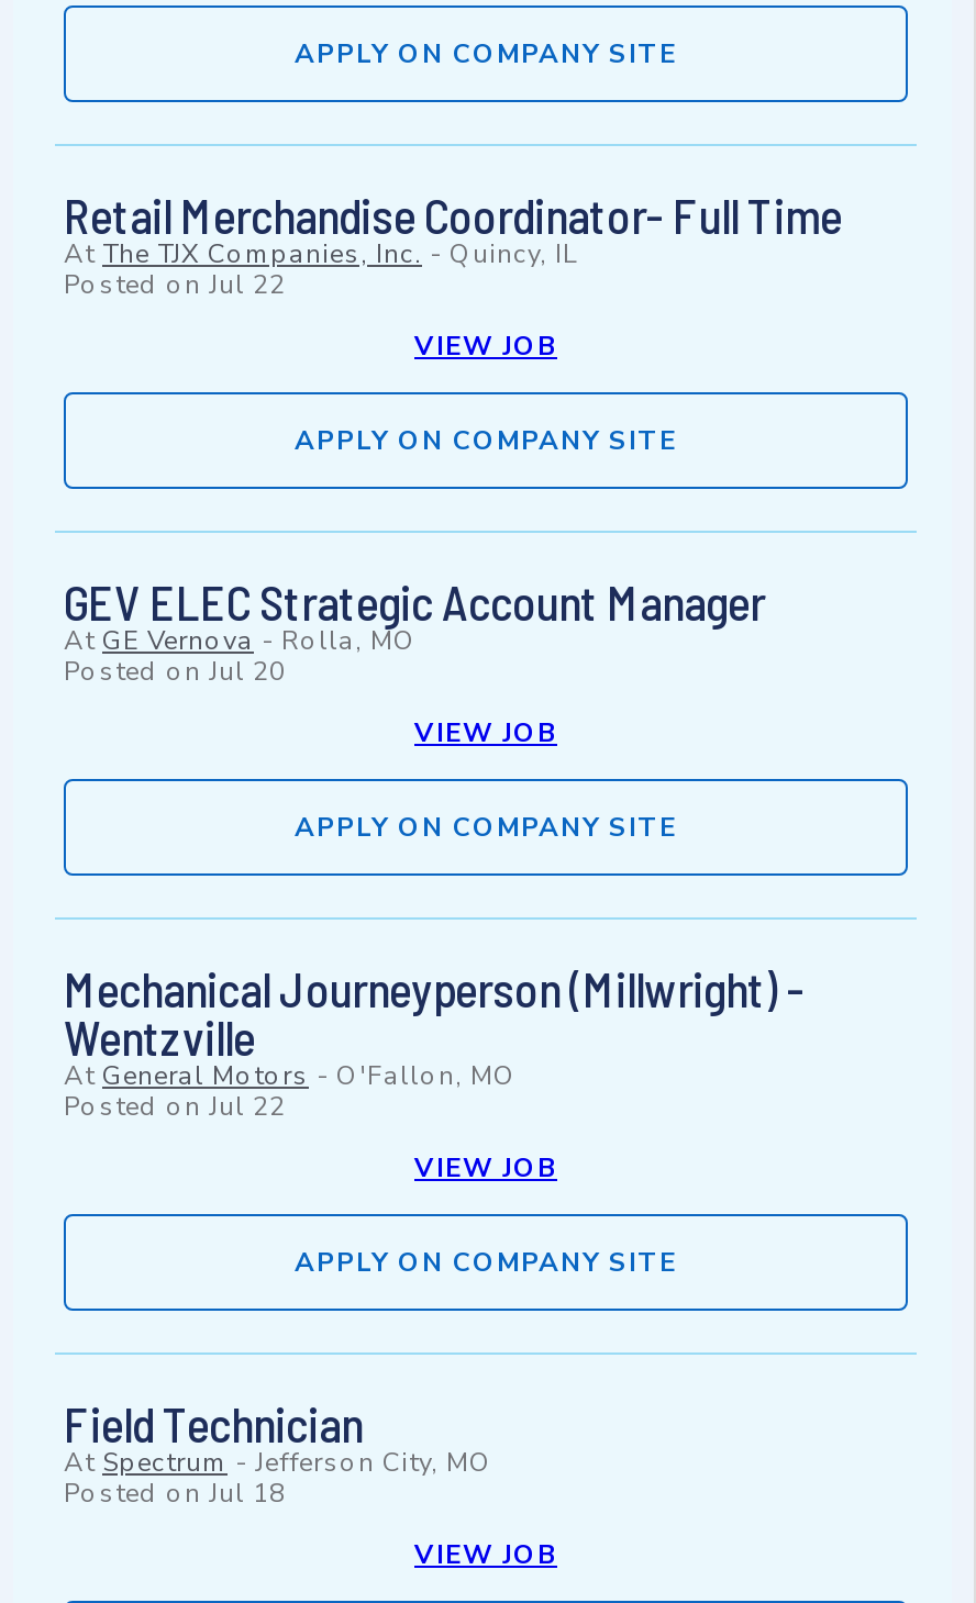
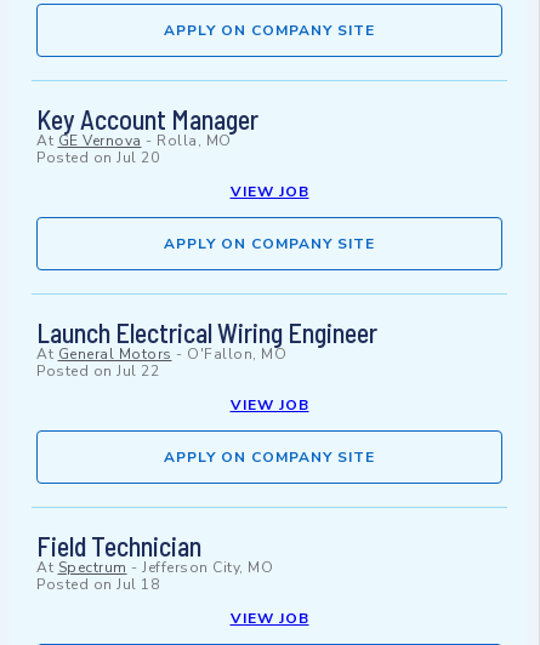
[64,187,842,630] Retail Merchandise Coordinator- Full Time | At The TJX Companies, Inc. - Quincy, IL | Posted onJul 22 | VIEW JOB | APPLY ON COMPANY SITE | GEV ELEC Strategic Account Manager -> [36,104,258,135] Key Account Manager
[64,960,805,1066] Mechanical Journeyperson (Millwright) - | Wentzville -> [36,317,377,348] Launch Electrical Wiring Engineer

